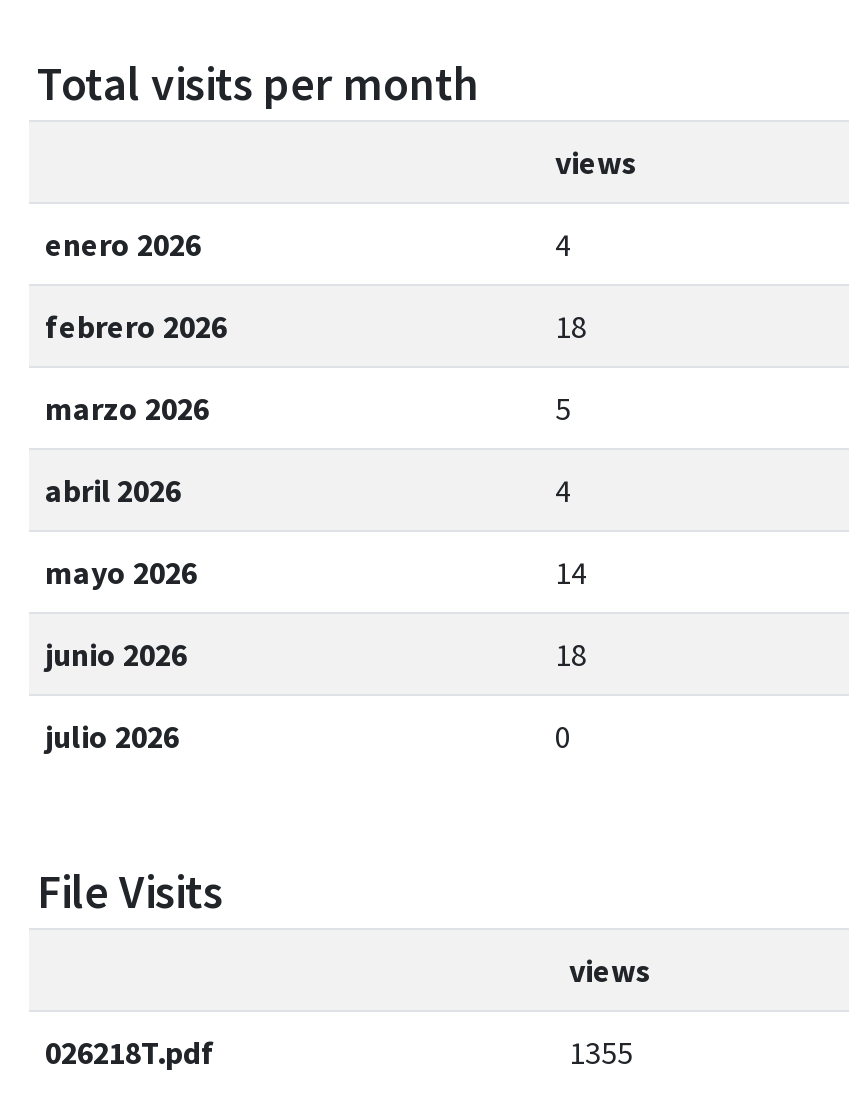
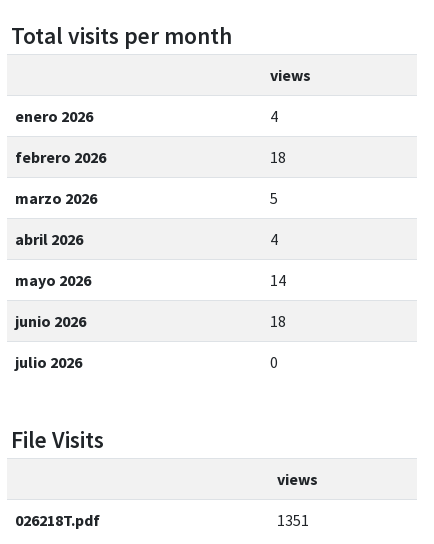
[569,1032,633,1072] 1355 -> [277,510,309,530] 1351

